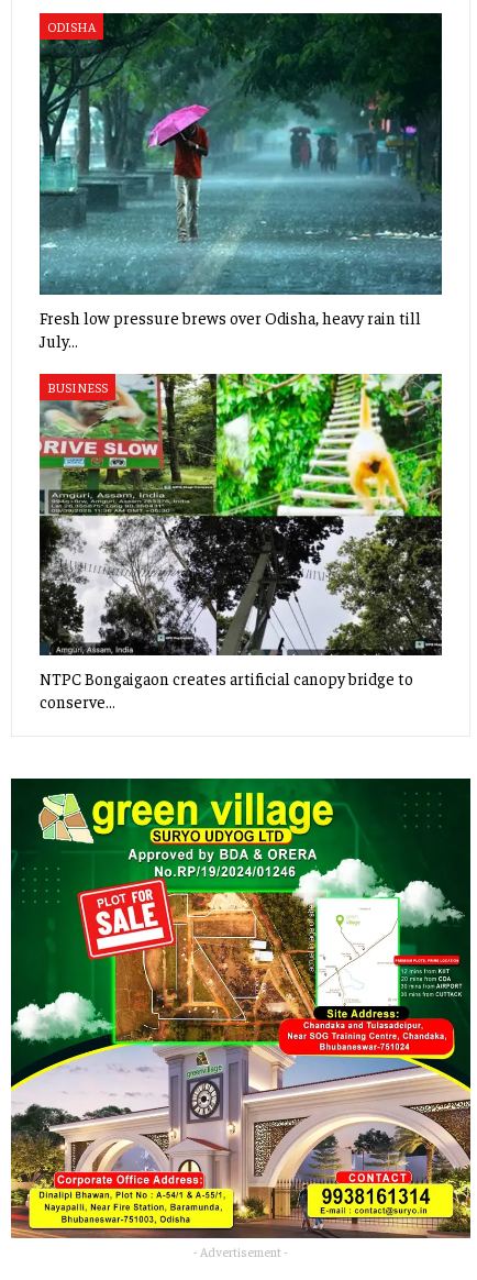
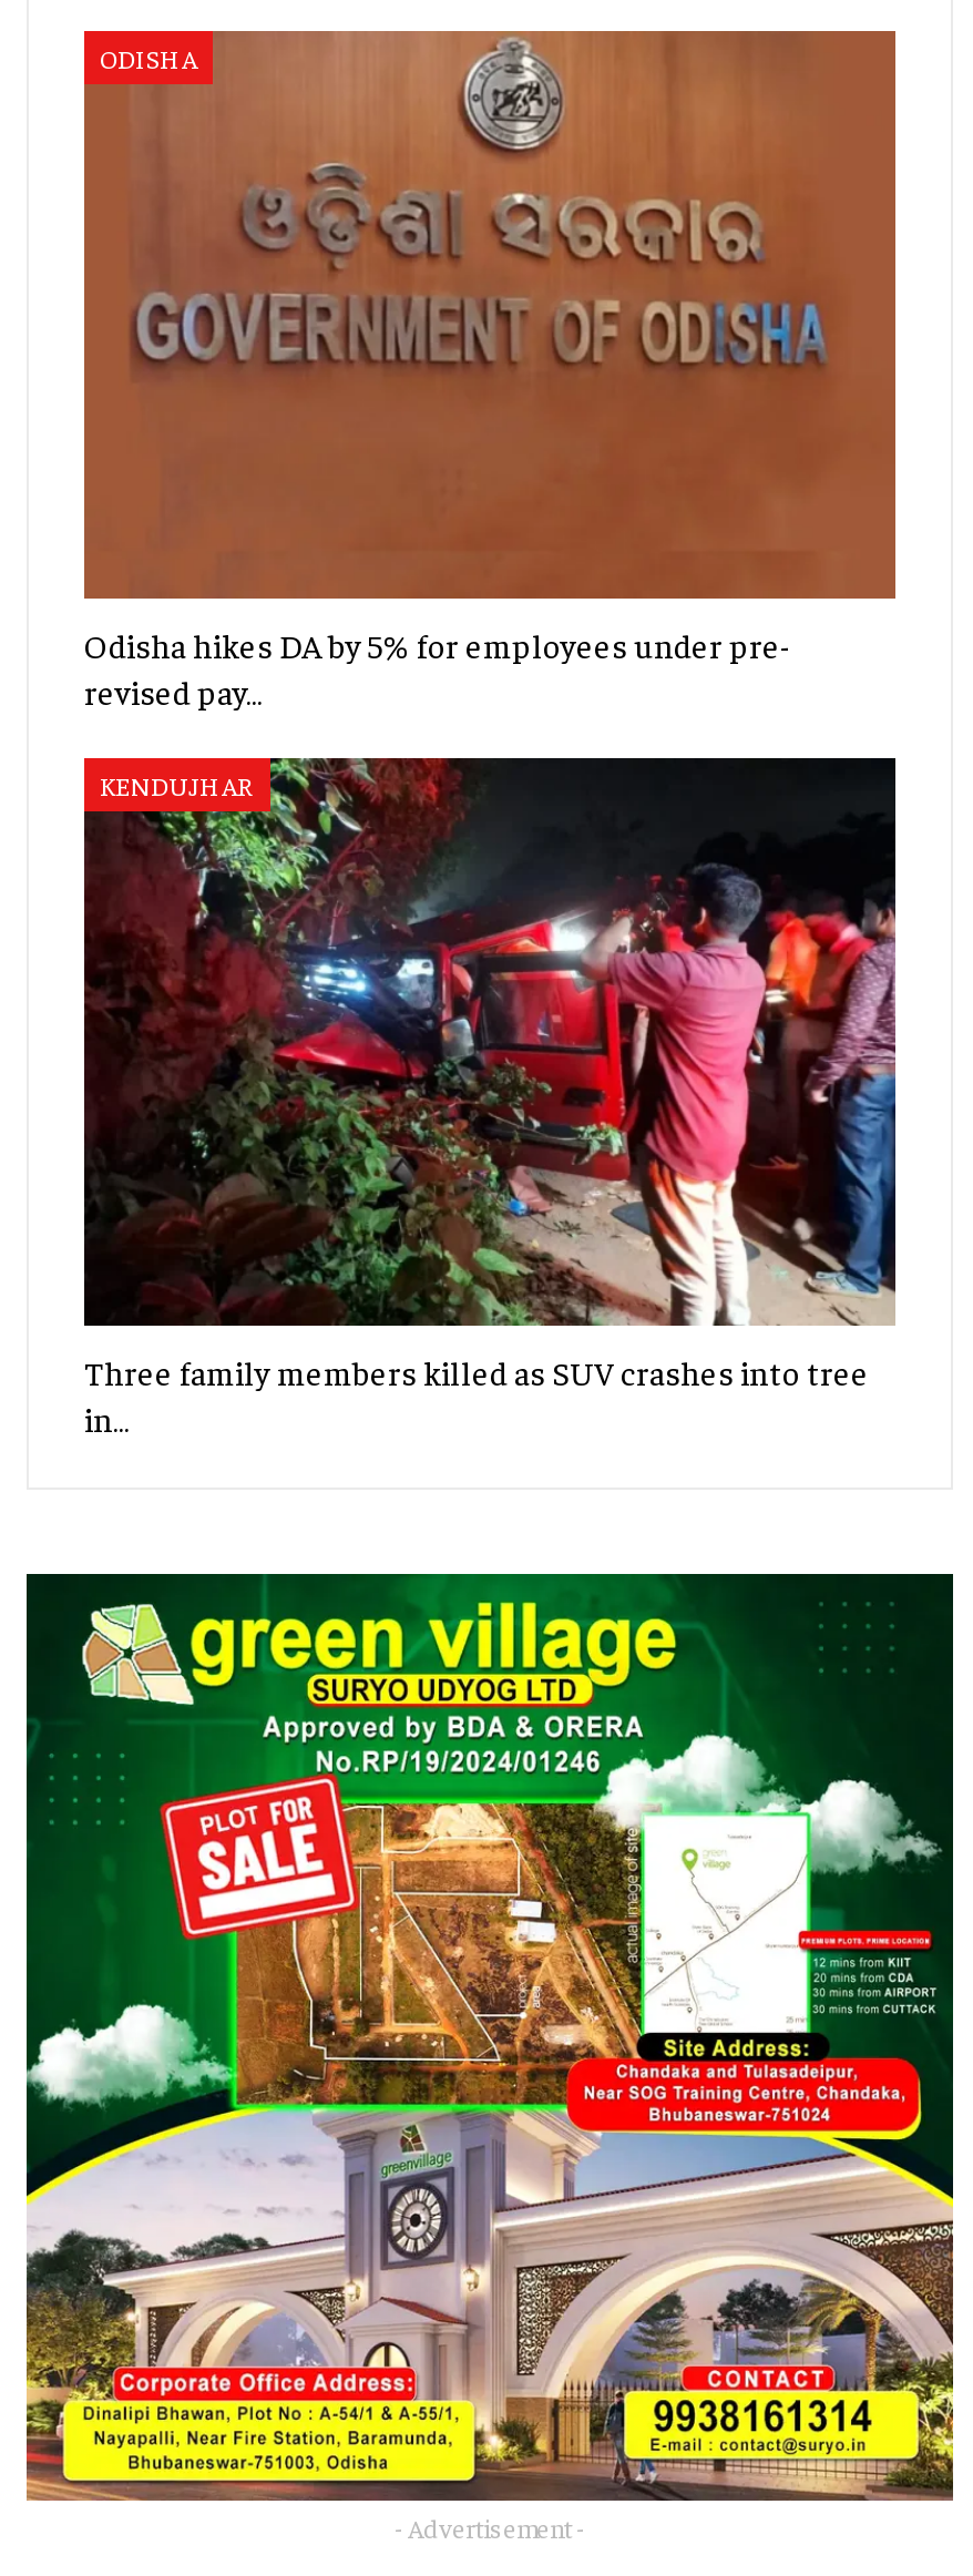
[38,12,443,351] [image] | Fresh low pressure brews over Odisha, heavy rain till | July… -> [82,29,898,711] [image] | Odisha hikes DA by 5% for employees under pre- | revised pay…
[38,373,443,656] [image] | BUSINESS -> [82,756,898,1328] [image] | KENDUJHAR
[40,667,413,711] NTPC Bongaigaon creates artificial canopy bridge to | conserve… -> [84,1350,869,1439] Three family members killed as SUV crashes into tree | in…

